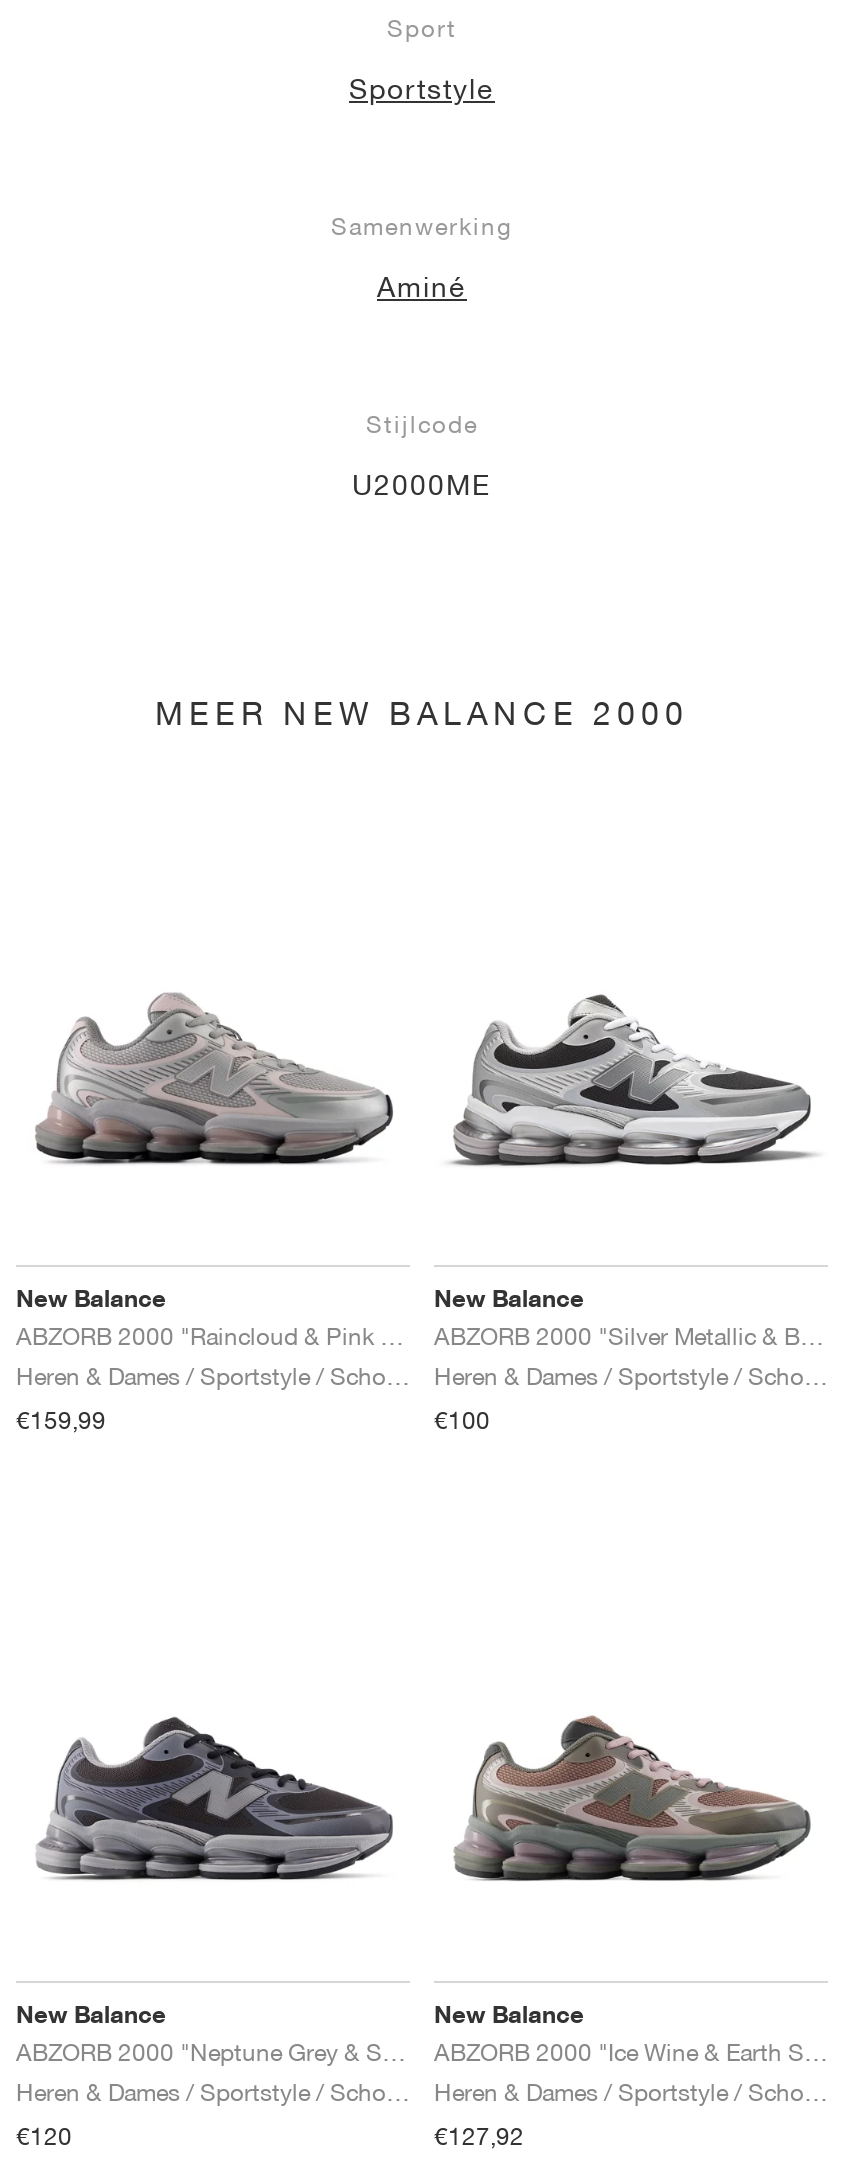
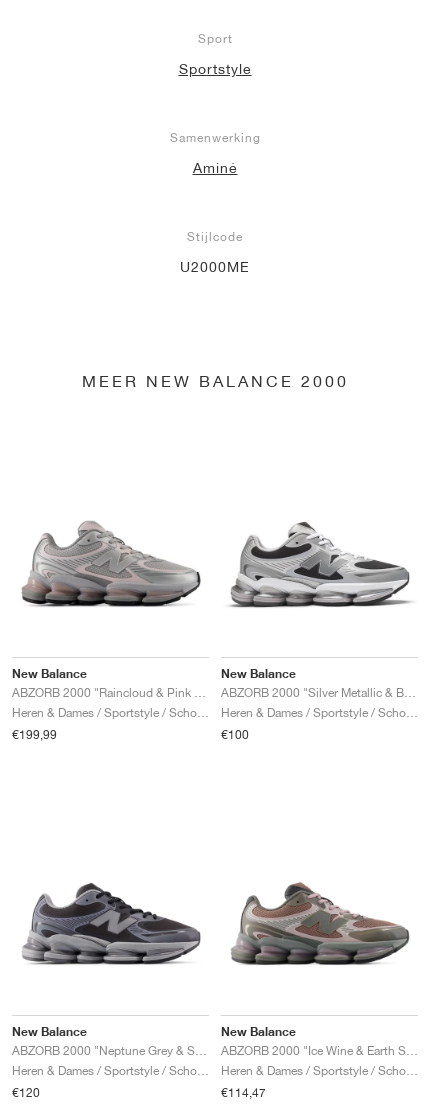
[16,1405,106,1435] €159,99 -> [12,727,57,742] €199,99
[434,2121,524,2151] €127,92 -> [221,1085,266,1100] €114,47

